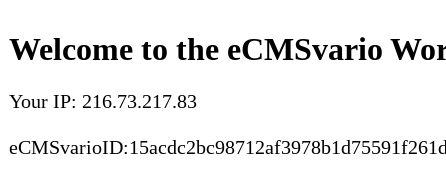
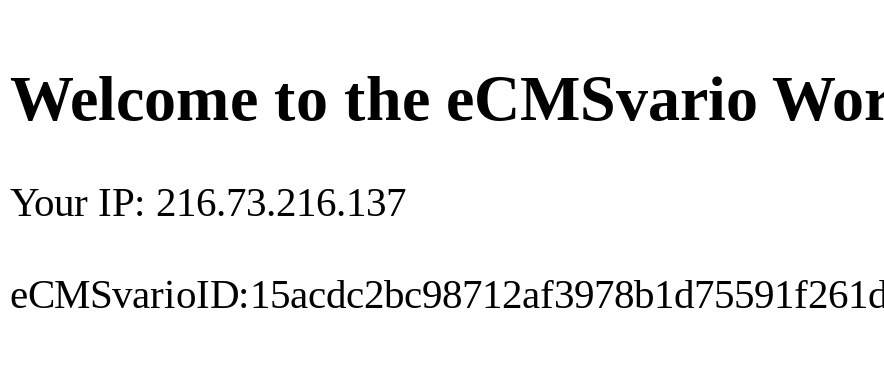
[9,90,197,112] Your IP: 216.73.217.83 -> [10,180,406,224] Your IP: 216.73.216.137

